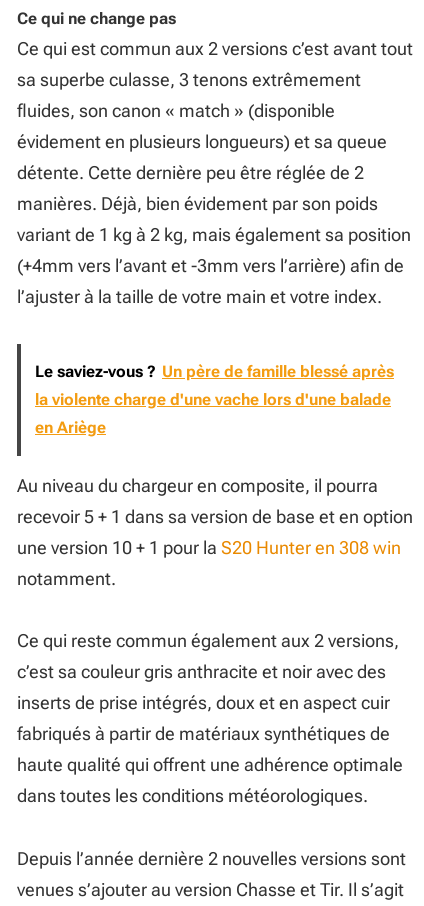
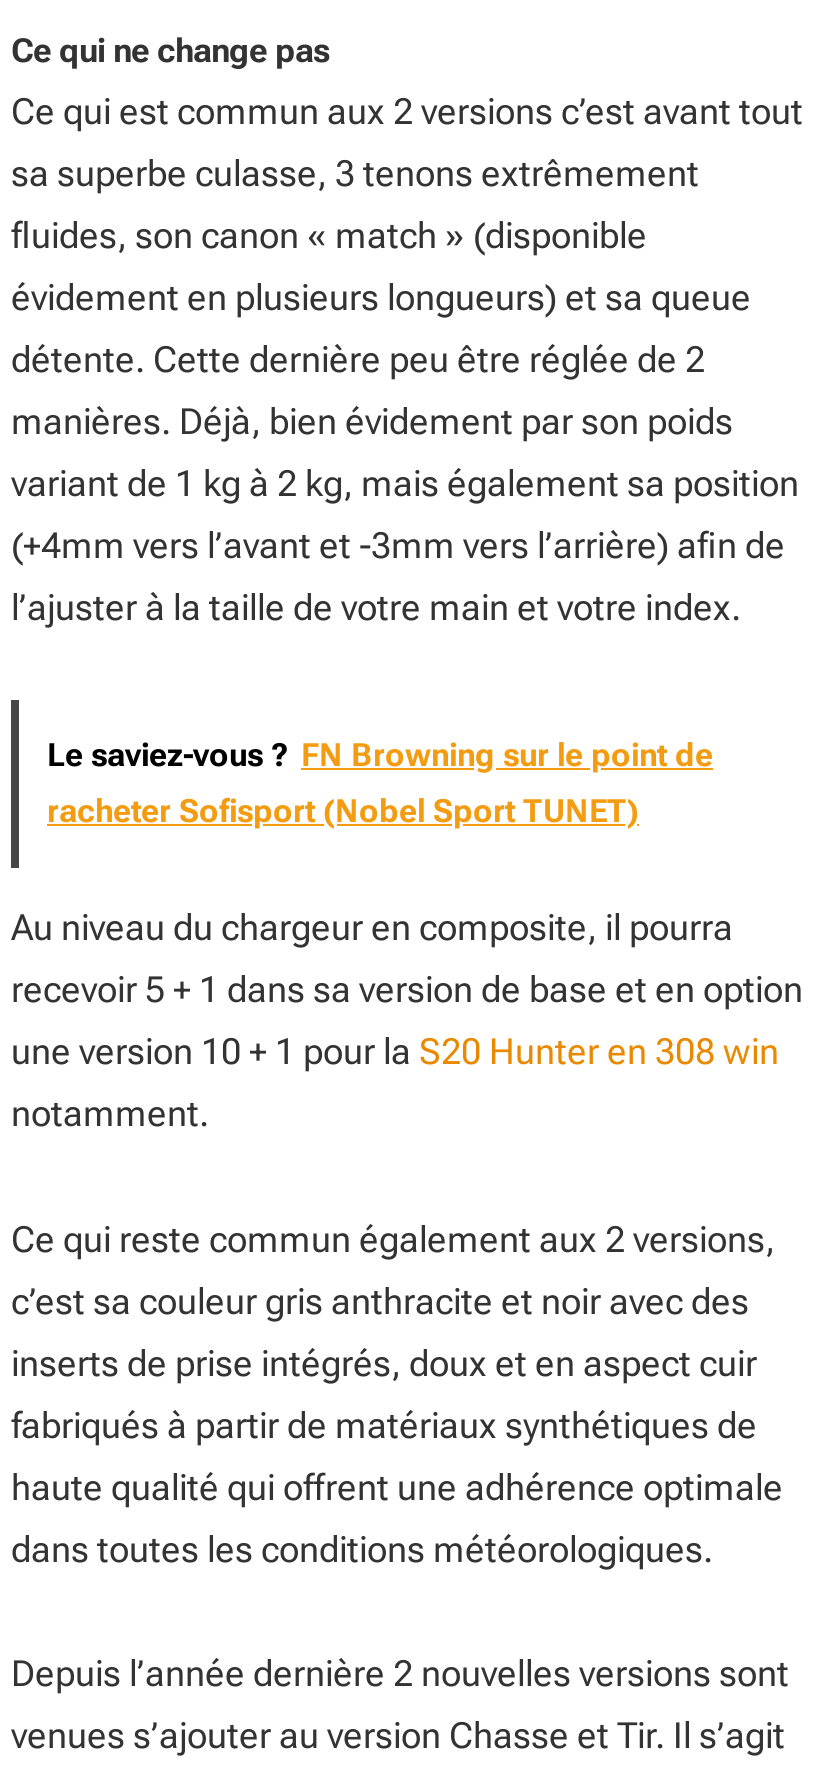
[35,362,394,437] Le saviez-vous ? Un père de famille blessé après | la violente charge d'une vache lors d'une balade | en Ariège -> [47,736,713,830] Le saviez-vous ? FN Browning sur le point de | racheter Sofisport (Nobel Sport TUNET)

